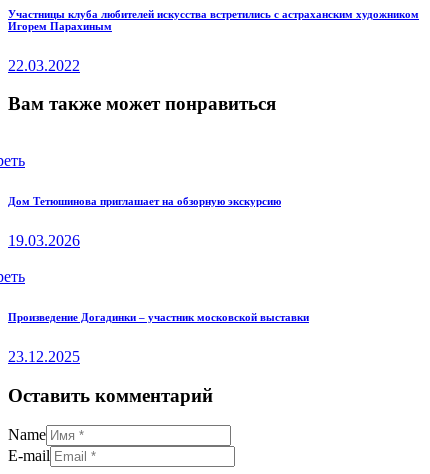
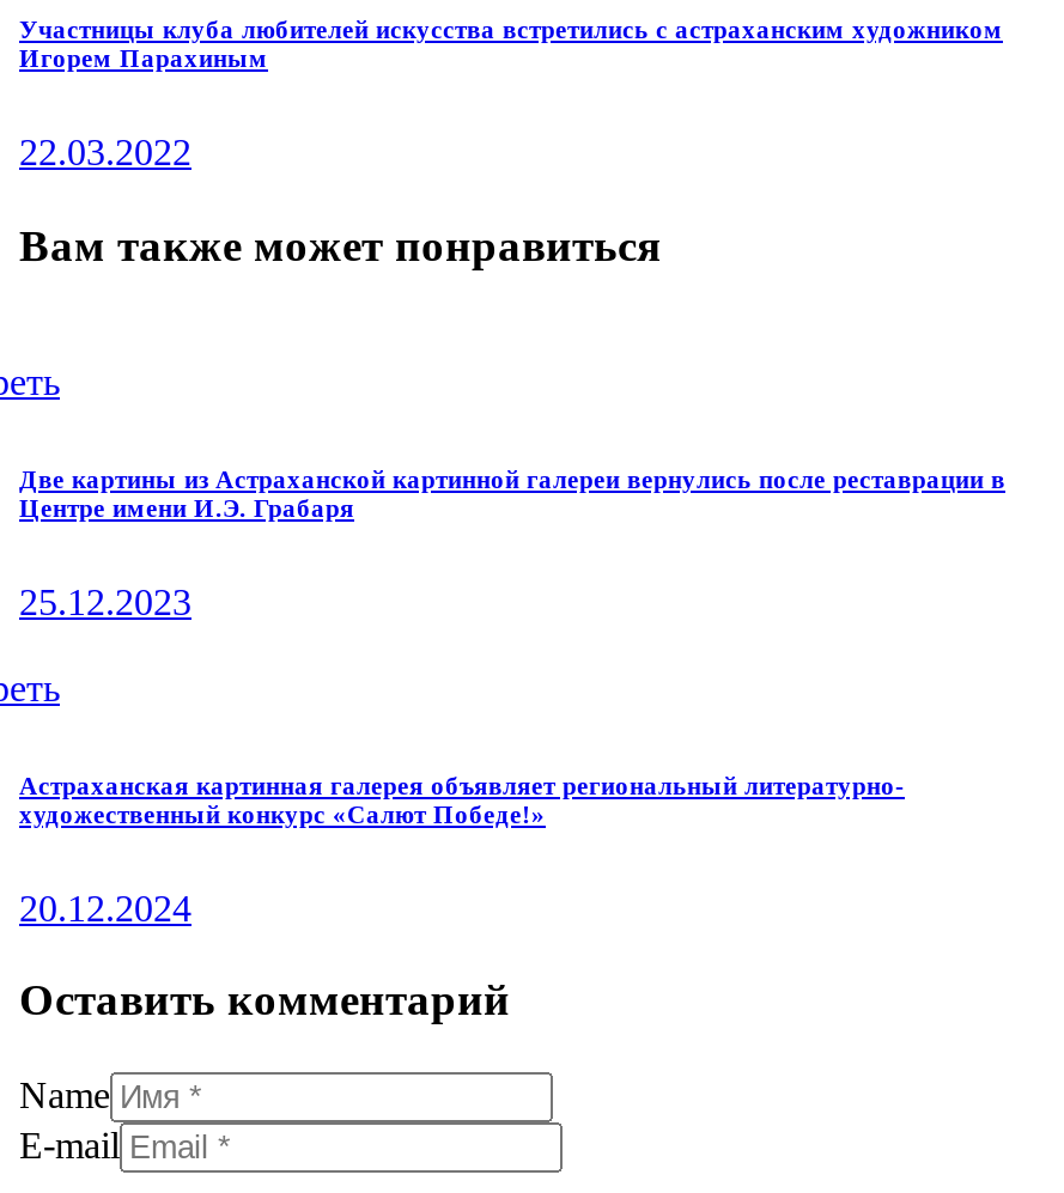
[8,195,281,207] Дом Тетюшинова приглашает на обзорную экскурсию -> [19,463,1005,521] Две картины из Астраханской картинной галереи вернулись после реставрации в | Центре имени И.Э. Грабаря
[8,232,80,249] 19.03.2026 -> [19,581,191,621] 25.12.2023
[8,311,309,323] Произведение Догадинки – участник московской выставки -> [19,769,905,827] Астраханская картинная галерея объявляет региональный литературно- | художественный конкурс «Салют Победе!»
[8,348,80,365] 23.12.2025 -> [19,887,191,927] 20.12.2024

